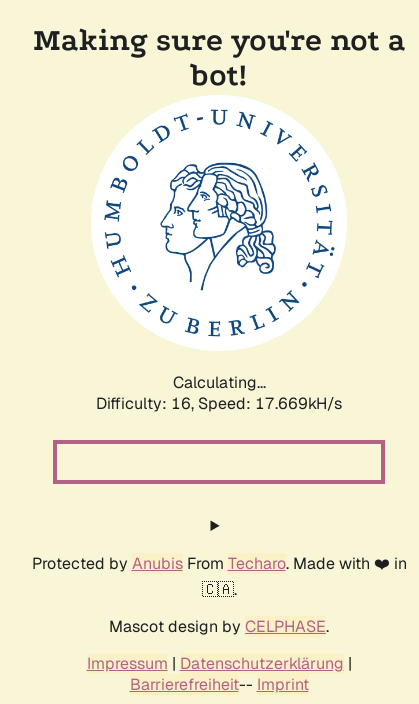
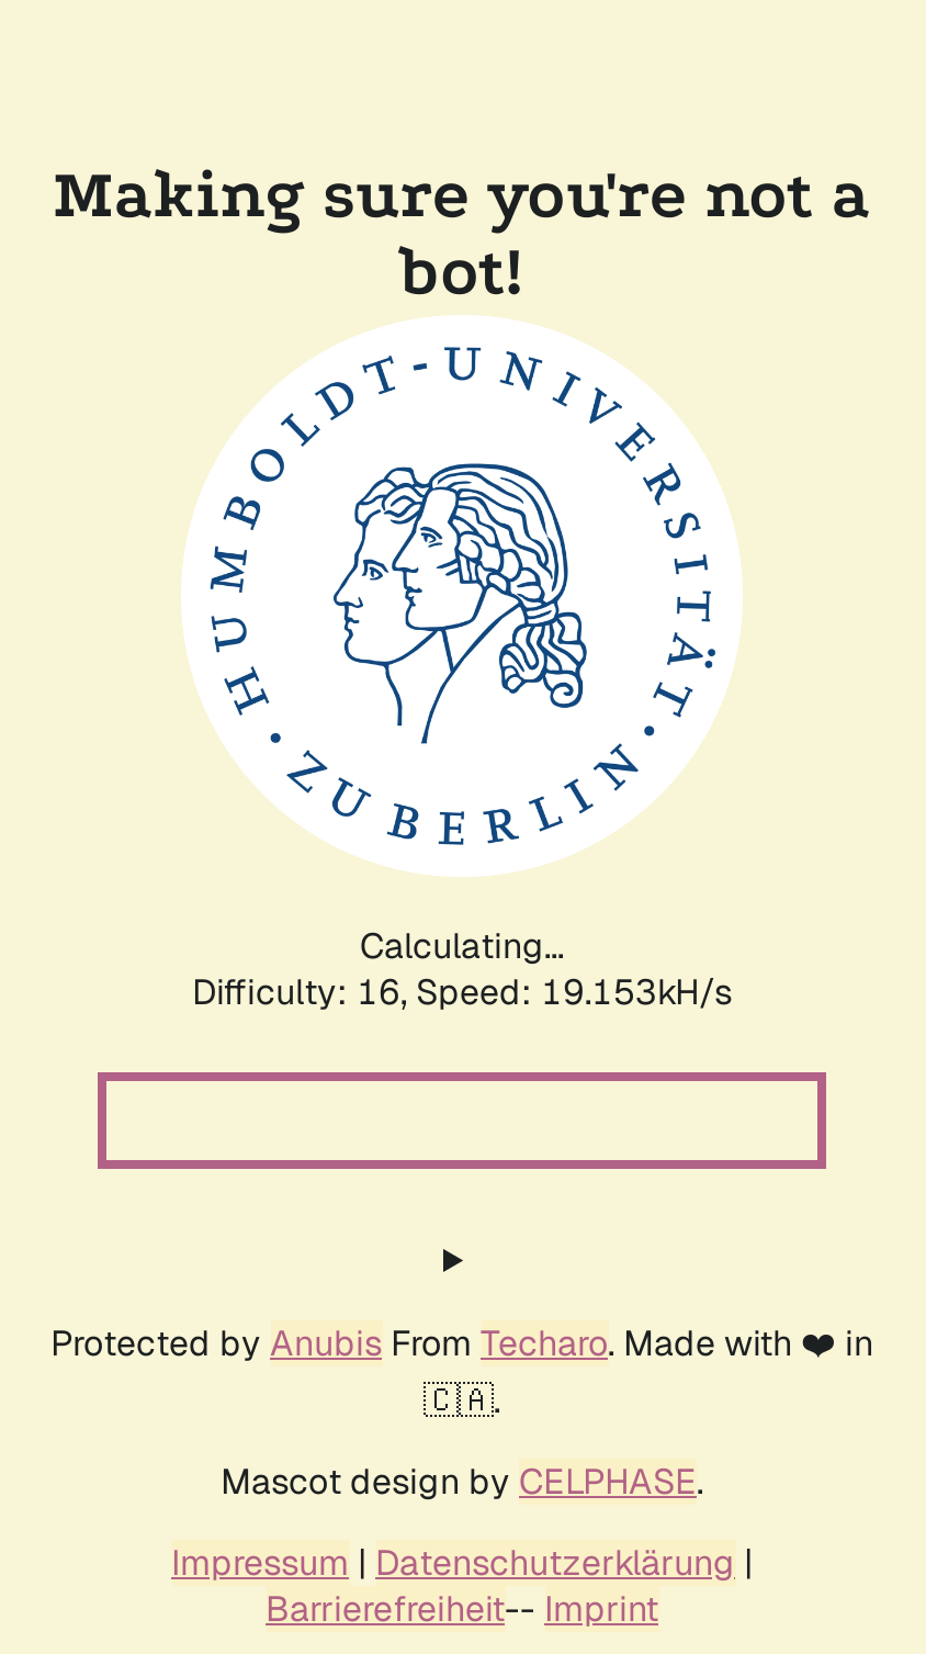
[96,393,342,414] Difficulty: 16, Speed: 17.669kH/s -> [192,969,732,1015] Difficulty: 16, Speed: 19.153kH/s

